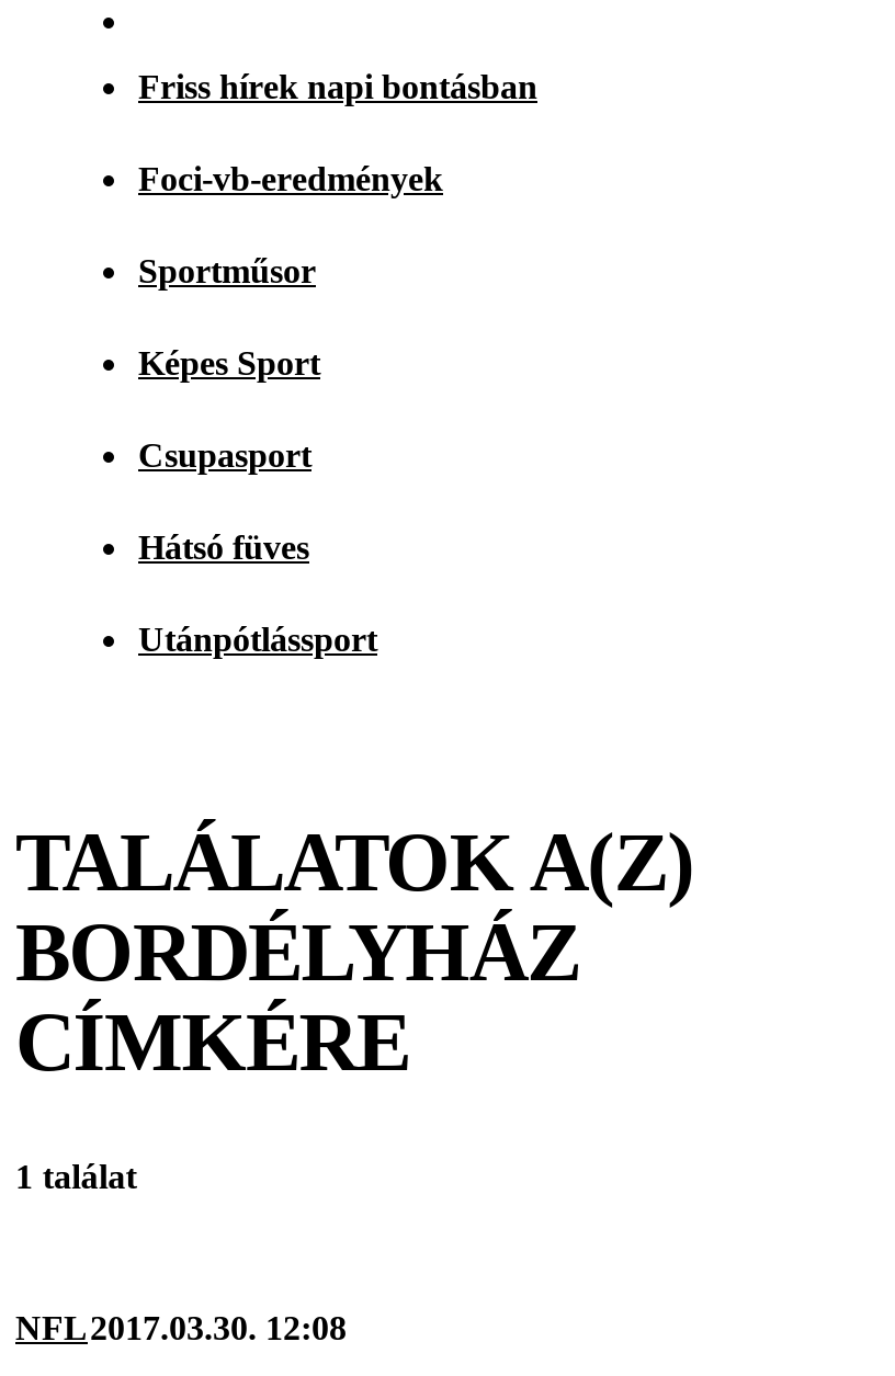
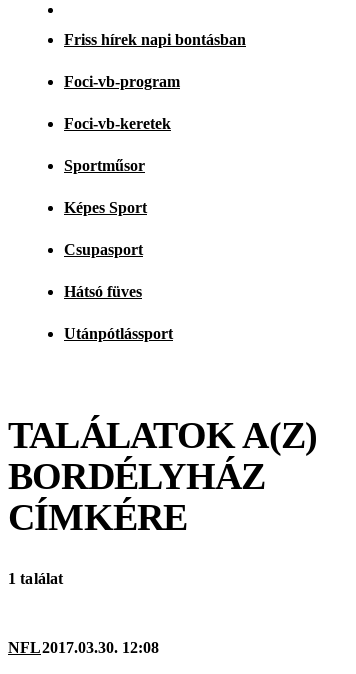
[138,160,443,197] Foci-vb-eredmények -> [64,73,180,132] Foci-vb-program | Foci-vb-keretek

